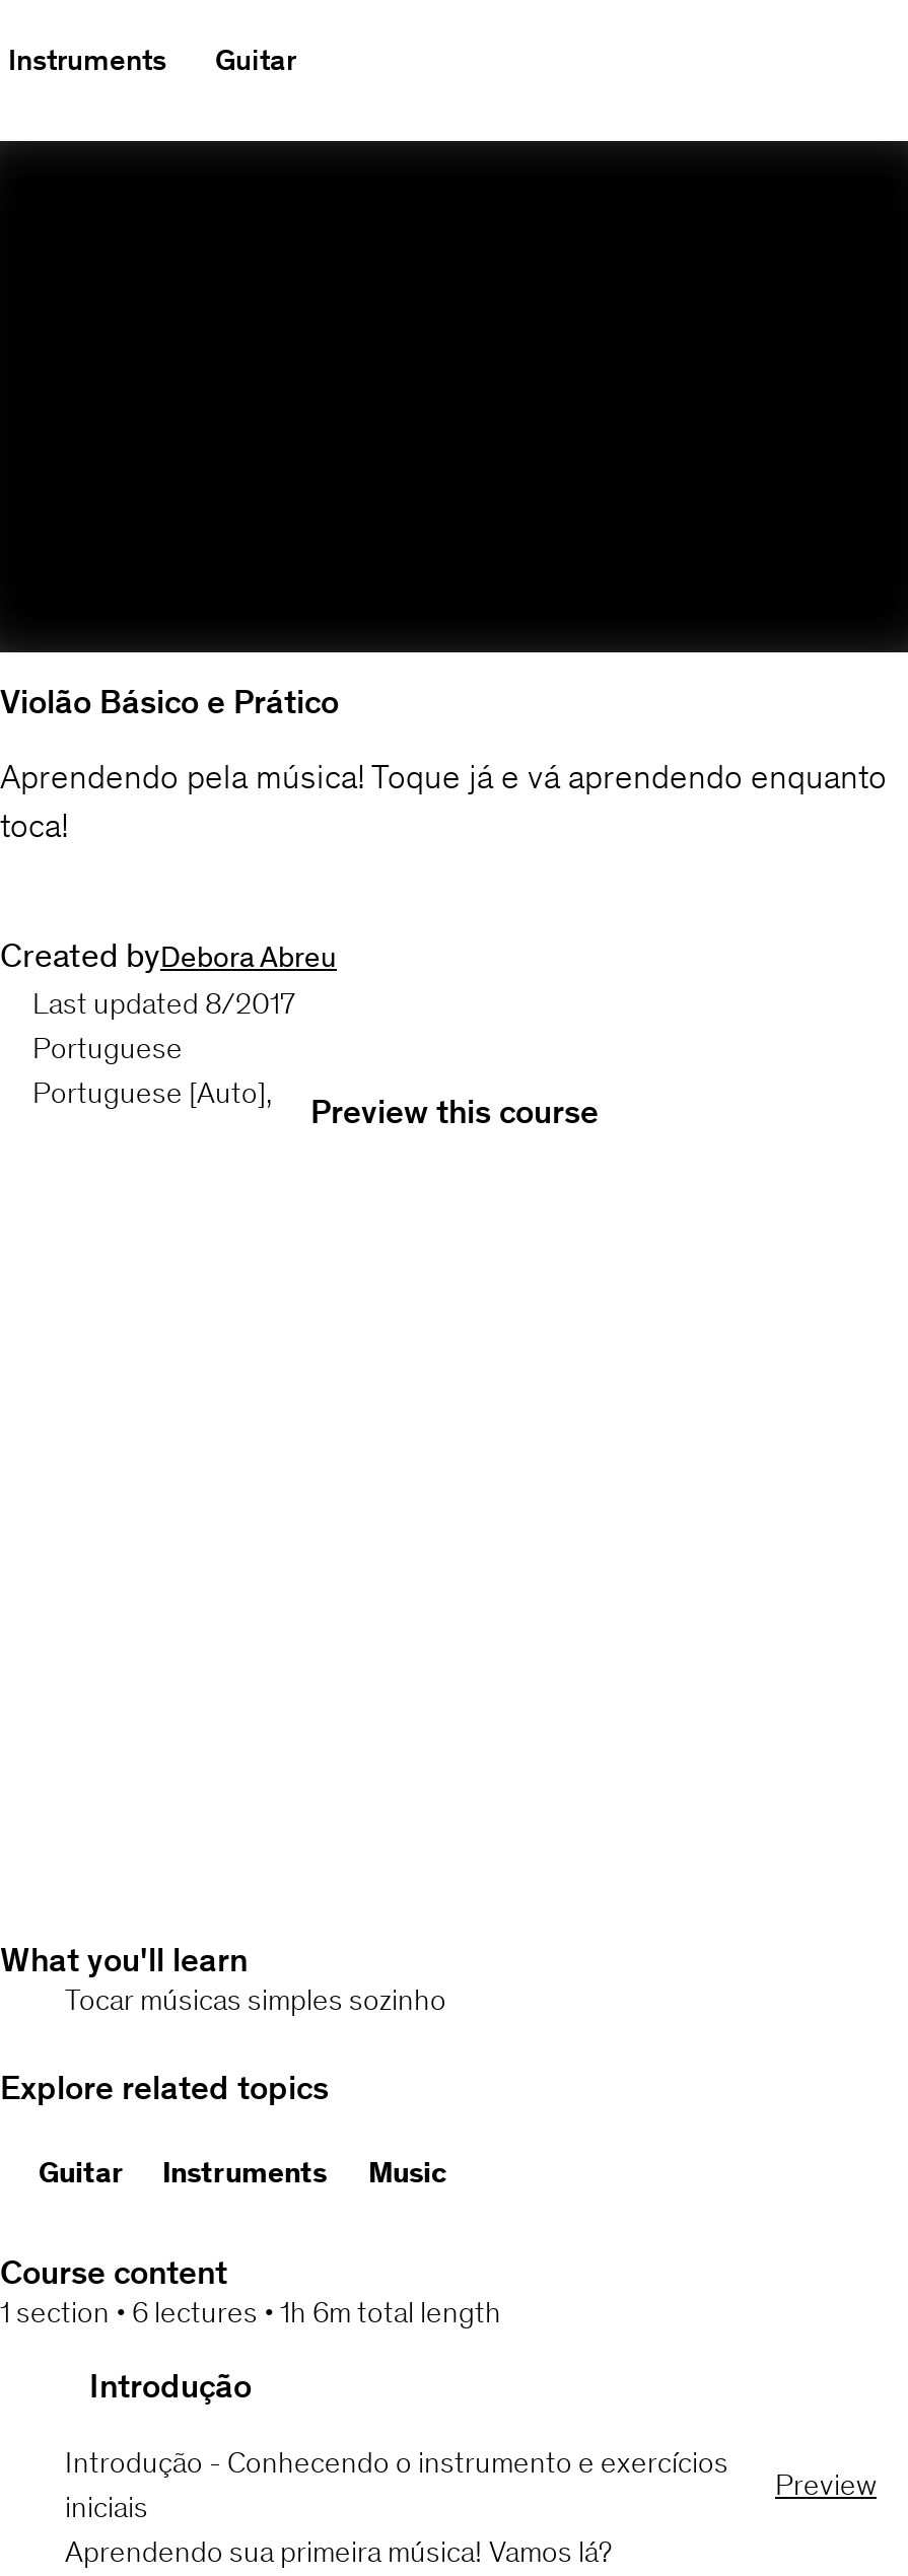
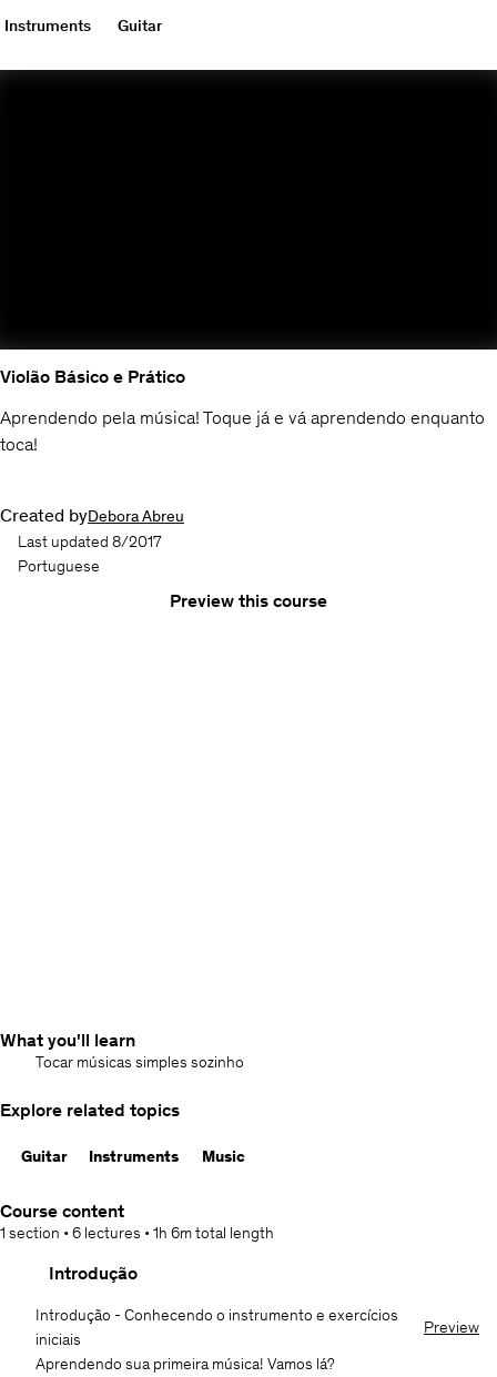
[32,1074,272,1111] Portuguese [Auto], -> none

